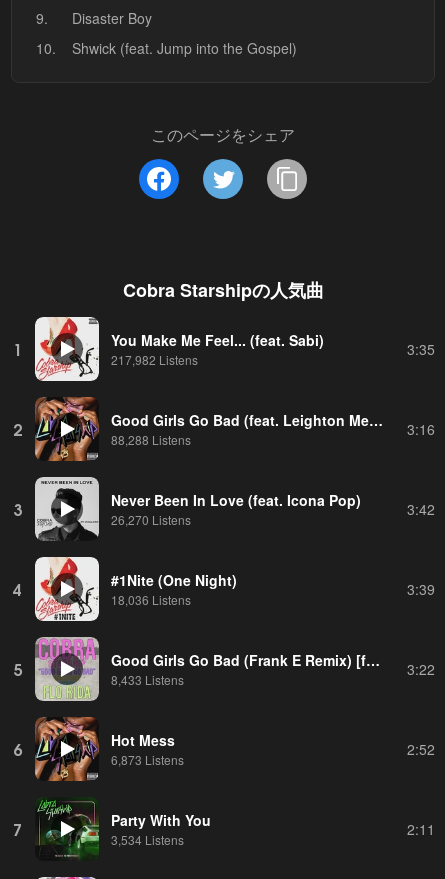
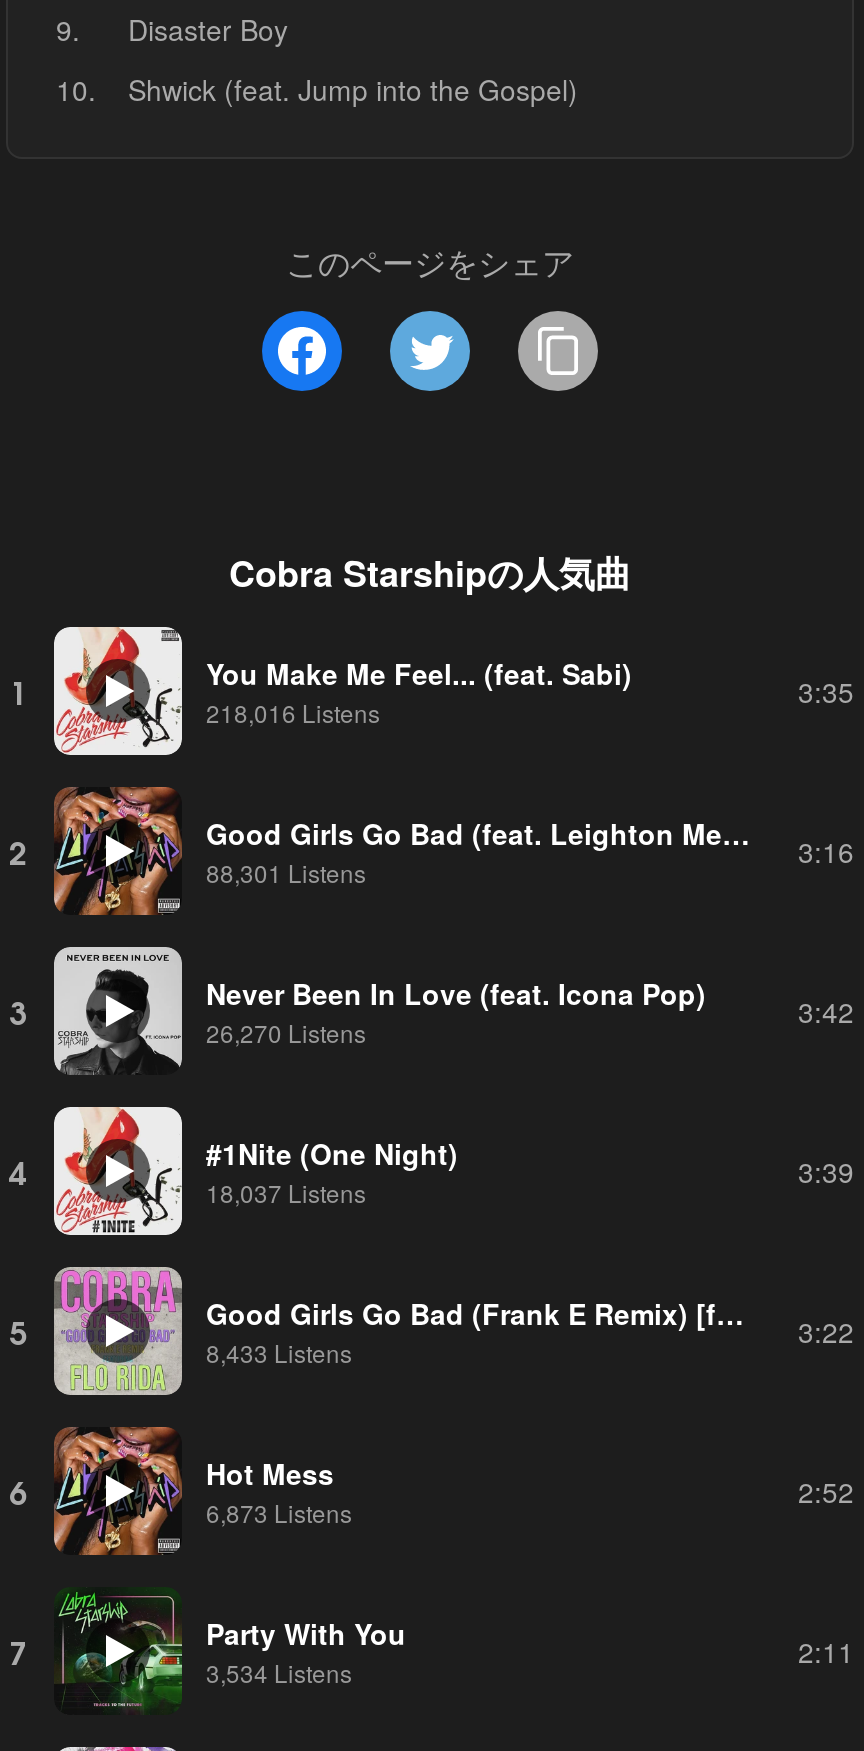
[111,350,198,367] 217,982 Listens -> [206,694,380,728] 218,016 Listens
[111,430,191,447] 88,288 Listens -> [206,854,366,888] 88,301 Listens
[111,590,191,607] 18,036 Listens -> [206,1174,366,1208] 18,037 Listens

